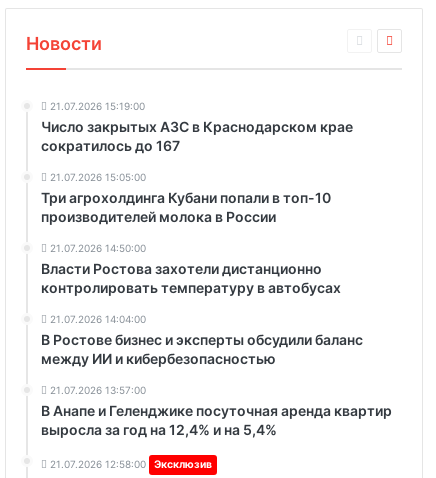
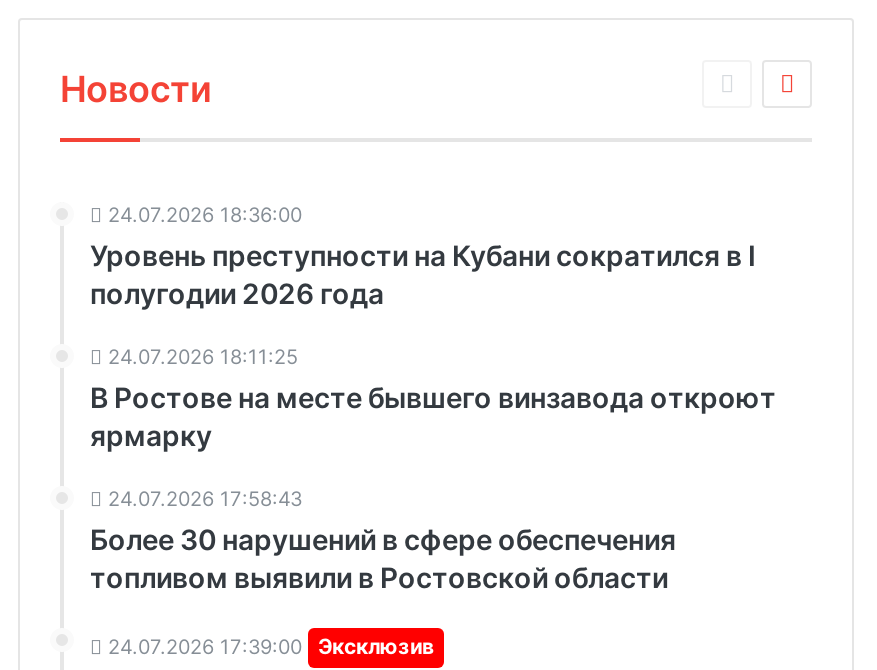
[41,99,392,469] 21.07.2026 15:19:00 | Число закрытых АЗС в Краснодарском крае | сократилось до 167 | 21.07.2026 15:05:00 | Три агрохолдинга Кубани попали в топ-10 | производителей молока в России | 21.07.2026 14:50:00 | Власти Ростова захотели дистанционно | контролировать температуру в автобусах | 21.07.2026 14:04:00 | В Ростове бизнес и эксперты обсудили баланс | между ИИ и кибербезопасностью | 21.07.2026 13:57:00 | В Анапе и Геленджике посуточная аренда квартир | выросла за год на 12,4% и на 5,4% | 21.07.2026 12:58:00 -> [90,201,776,657] 24.07.2026 18:36:00 | Уровень преступности на Кубани сократился в I | полугодии 2026 года | 24.07.2026 18:11:25 | В Ростове на месте бывшего винзавода откроют | ярмарку | 24.07.2026 17:58:43 | Более 30 нарушений в сфере обеспечения | топливом выявили в Ростовской области | 24.07.2026 17:39:00

